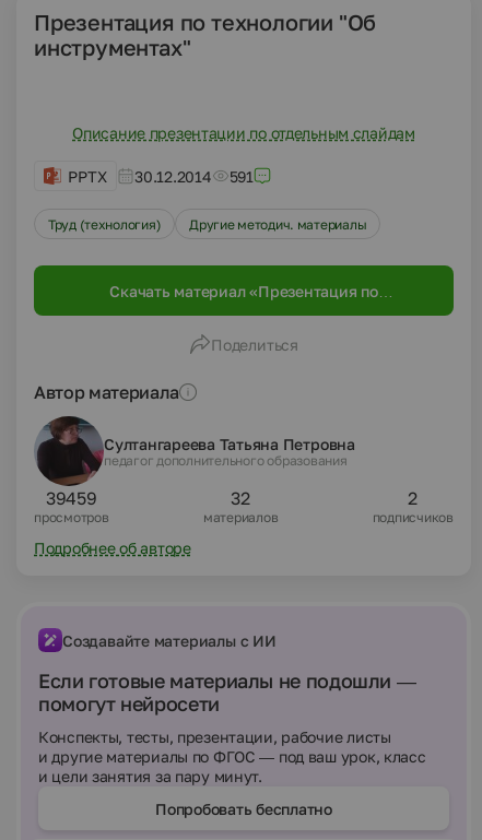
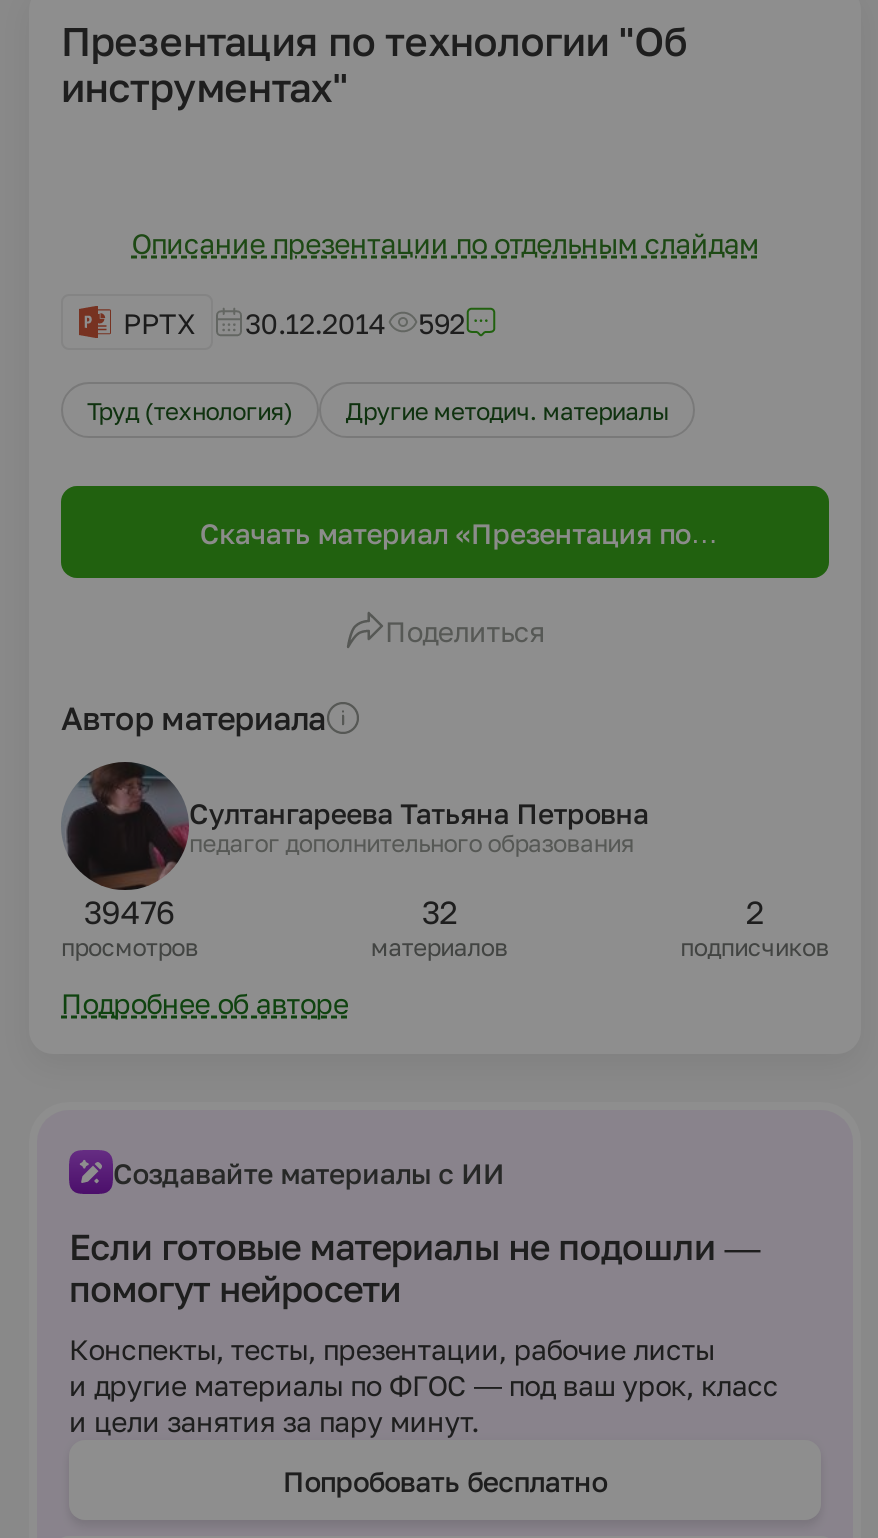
[68,167,253,185] PPTX 30.12.2014 591 -> [123,305,465,339] PPTX 30.12.2014 592
[46,487,97,509] 39459 -> [84,892,175,932] 39476

